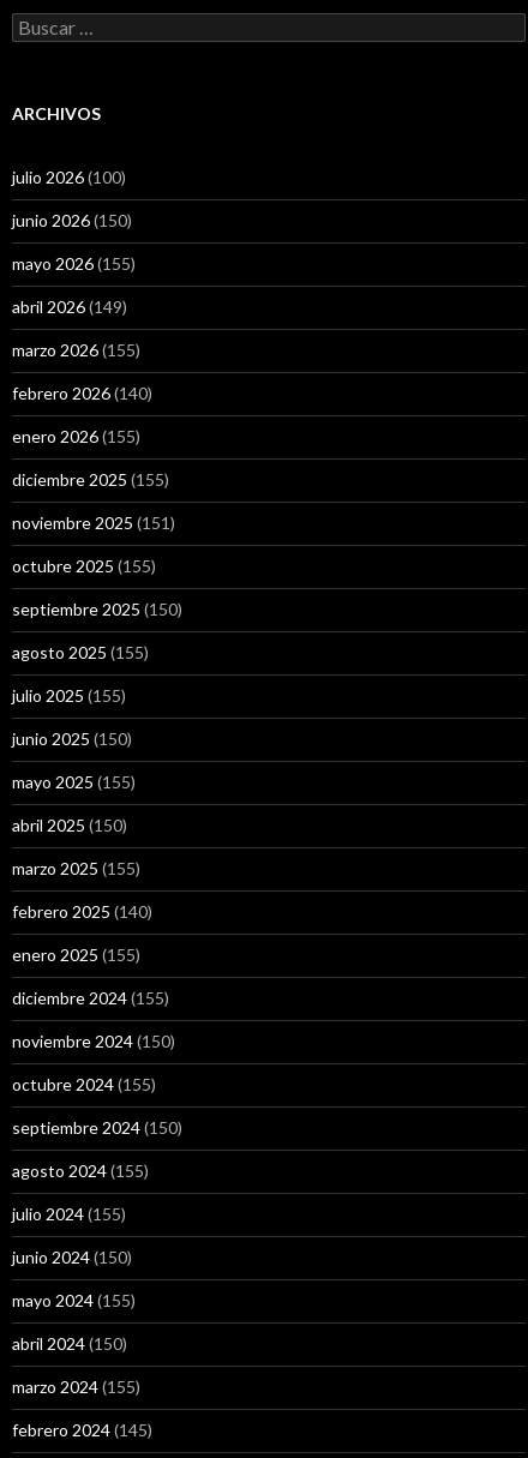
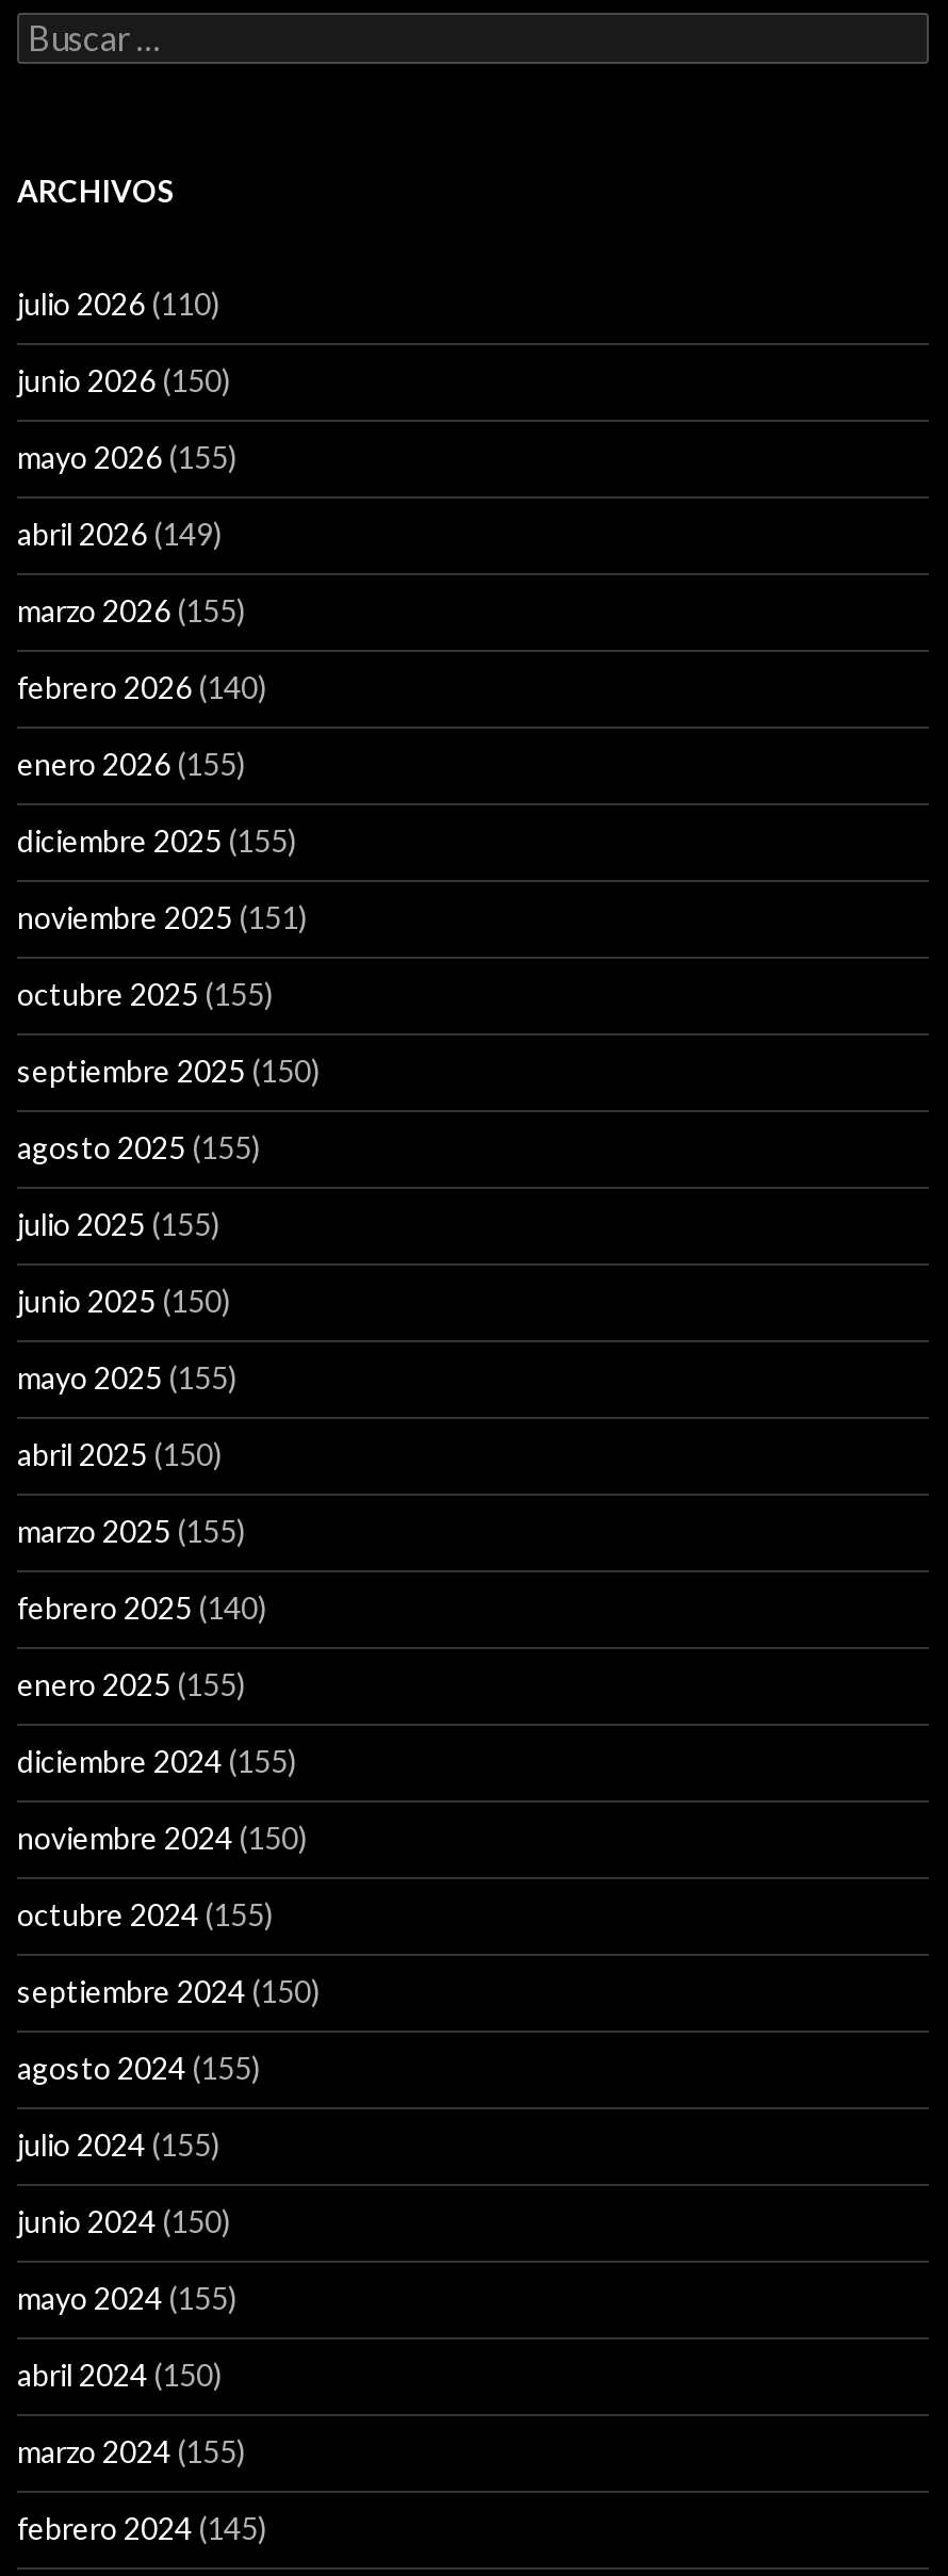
[12,167,126,187] julio 2026 (100) -> [17,286,219,322] julio 2026 (110)

